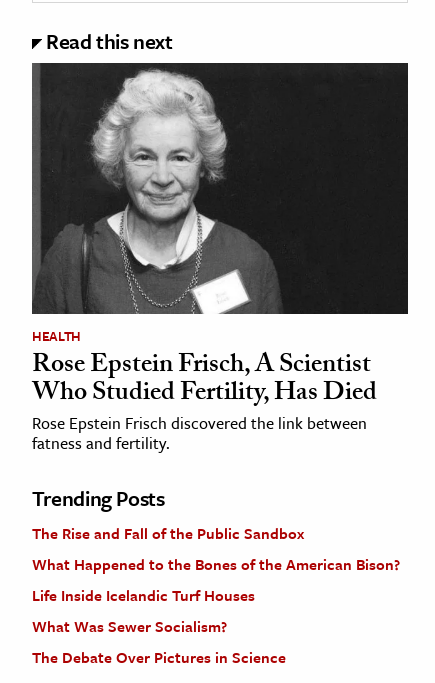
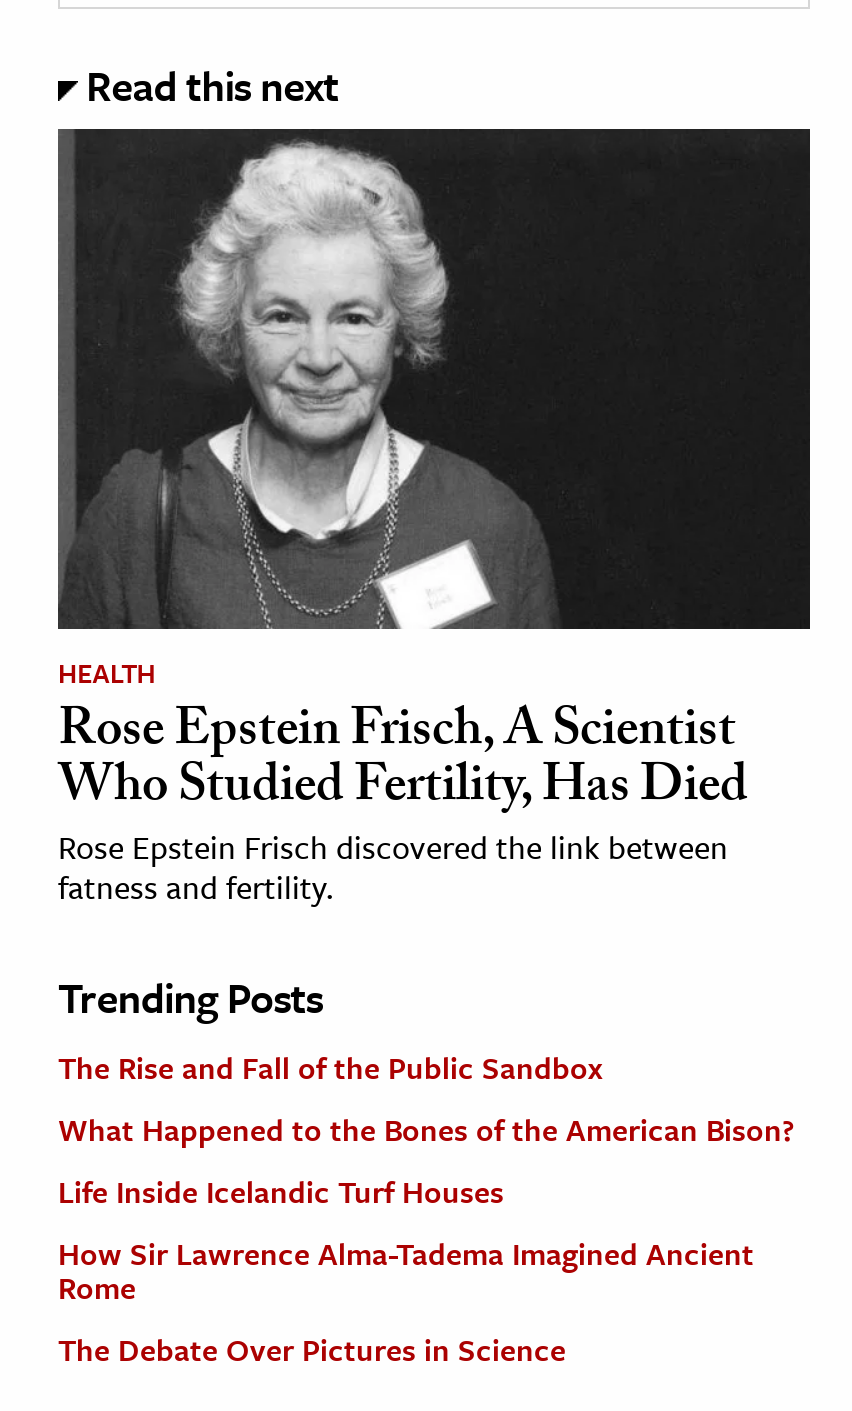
[32,615,227,637] What Was Sewer Socialism? -> [58,1232,754,1310] How Sir Lawrence Alma-Tadema Imagined Ancient | Rome

